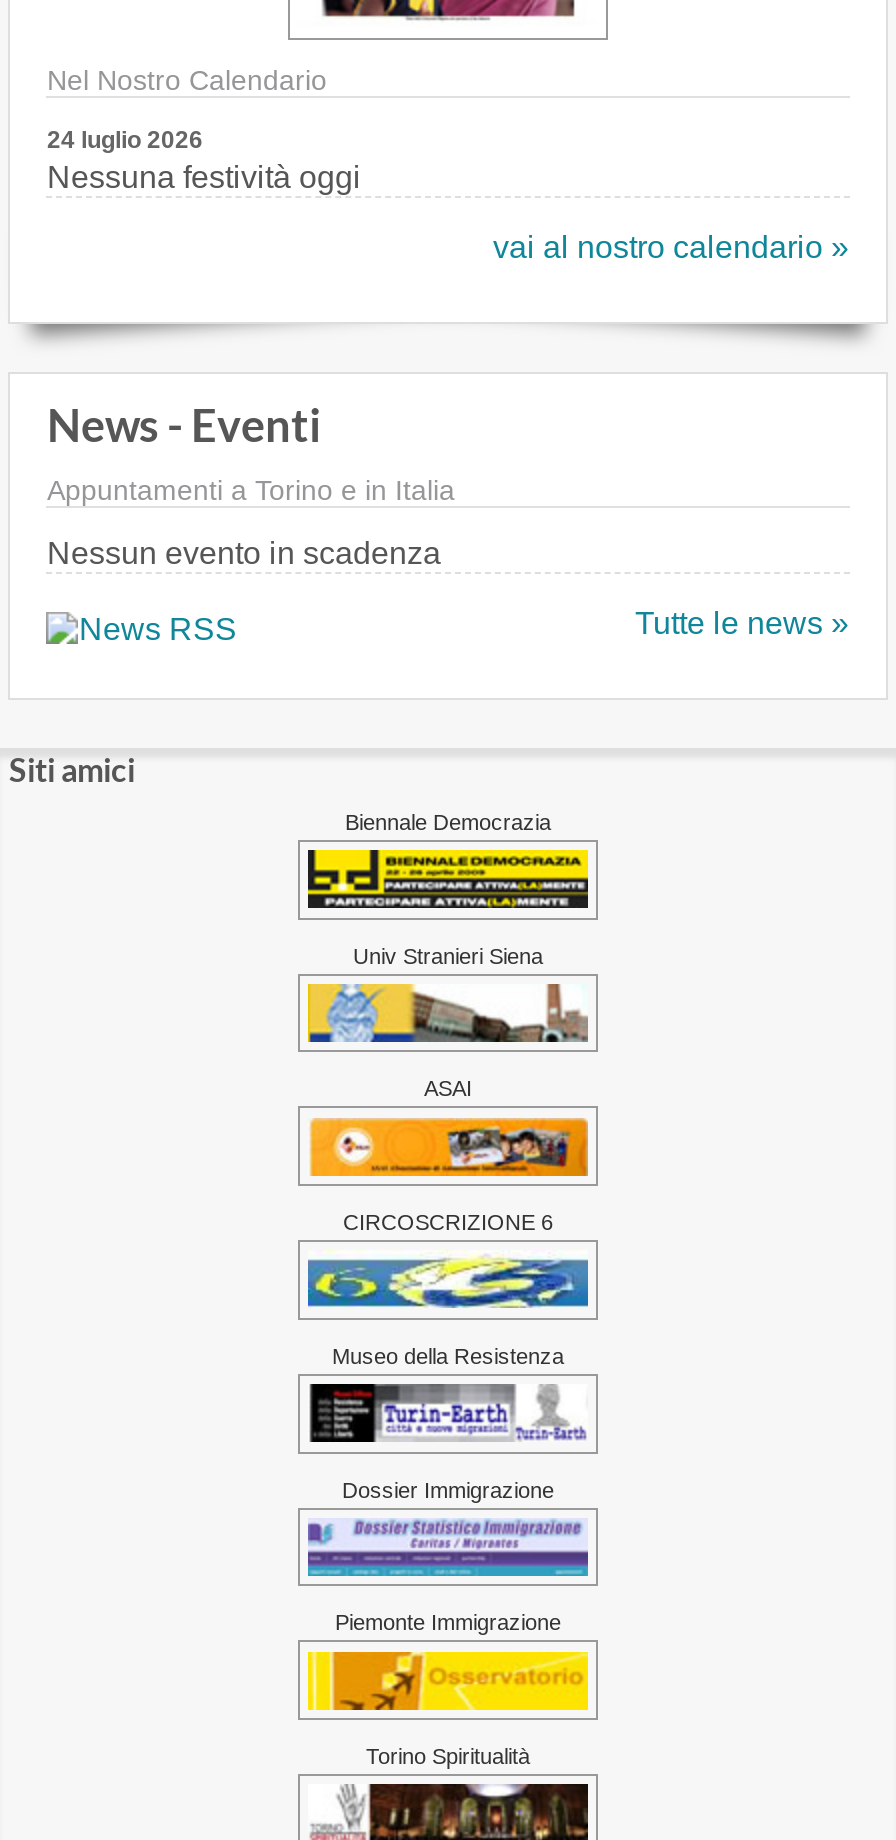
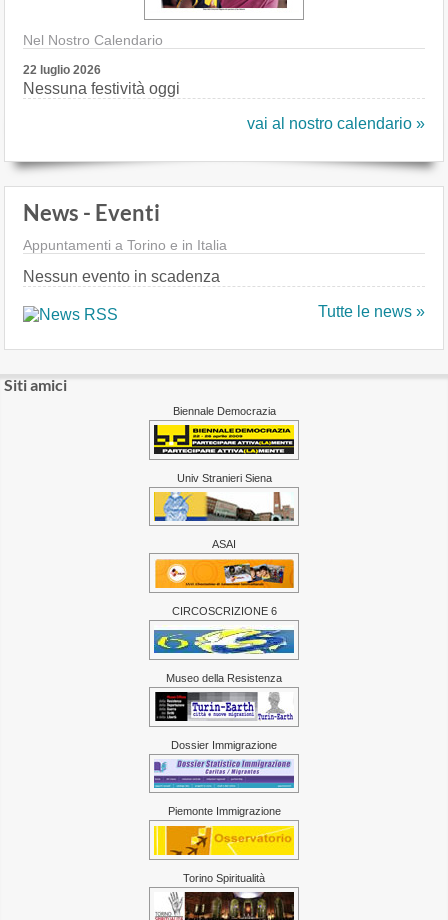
[47,126,203,154] 24 luglio 2026 -> [23,63,101,77] 22 luglio 2026

